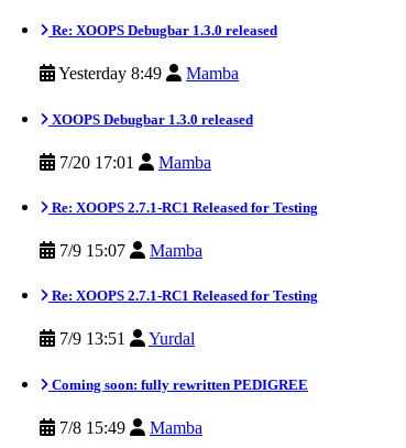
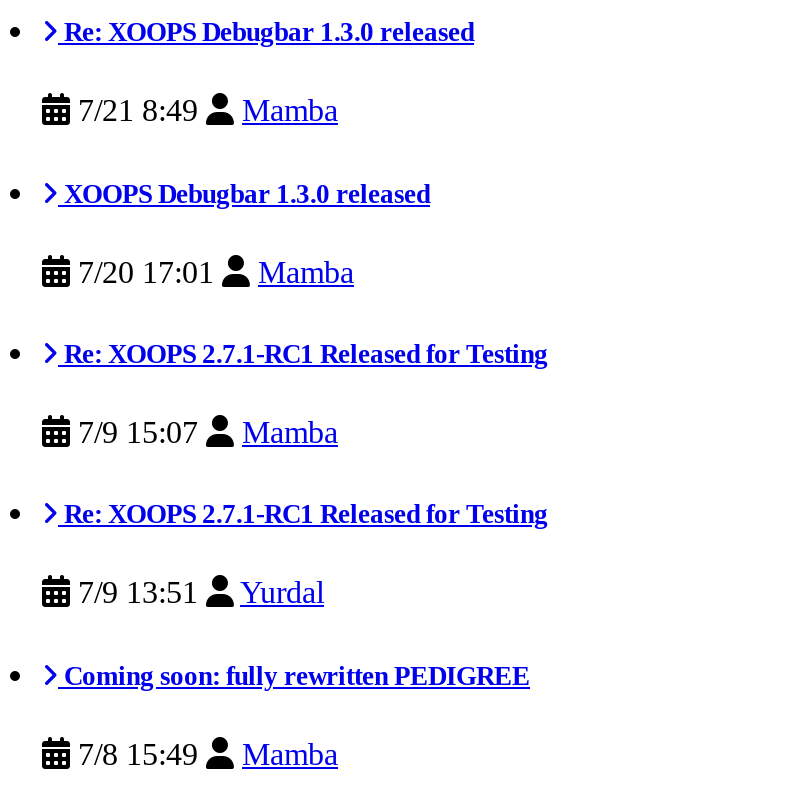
[55,64,239,83] Yesterday 8:49 Mamba -> [70,94,338,128] 7/21 8:49 Mamba

